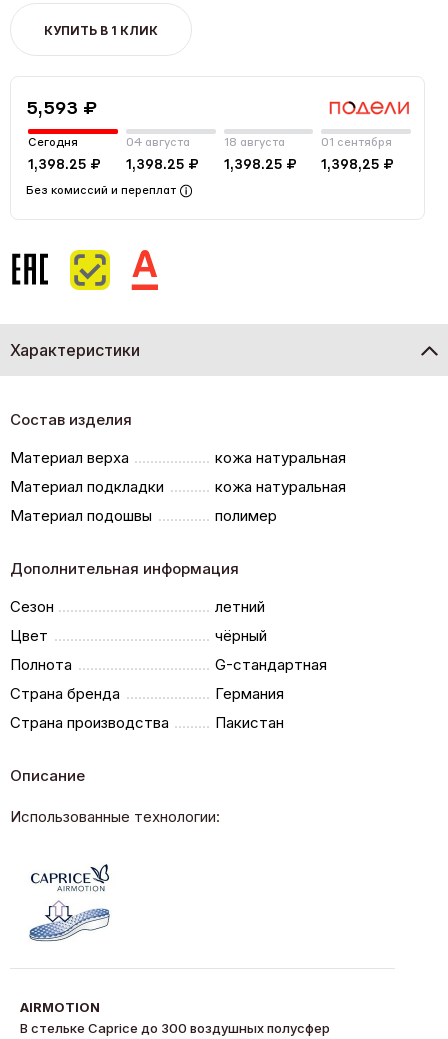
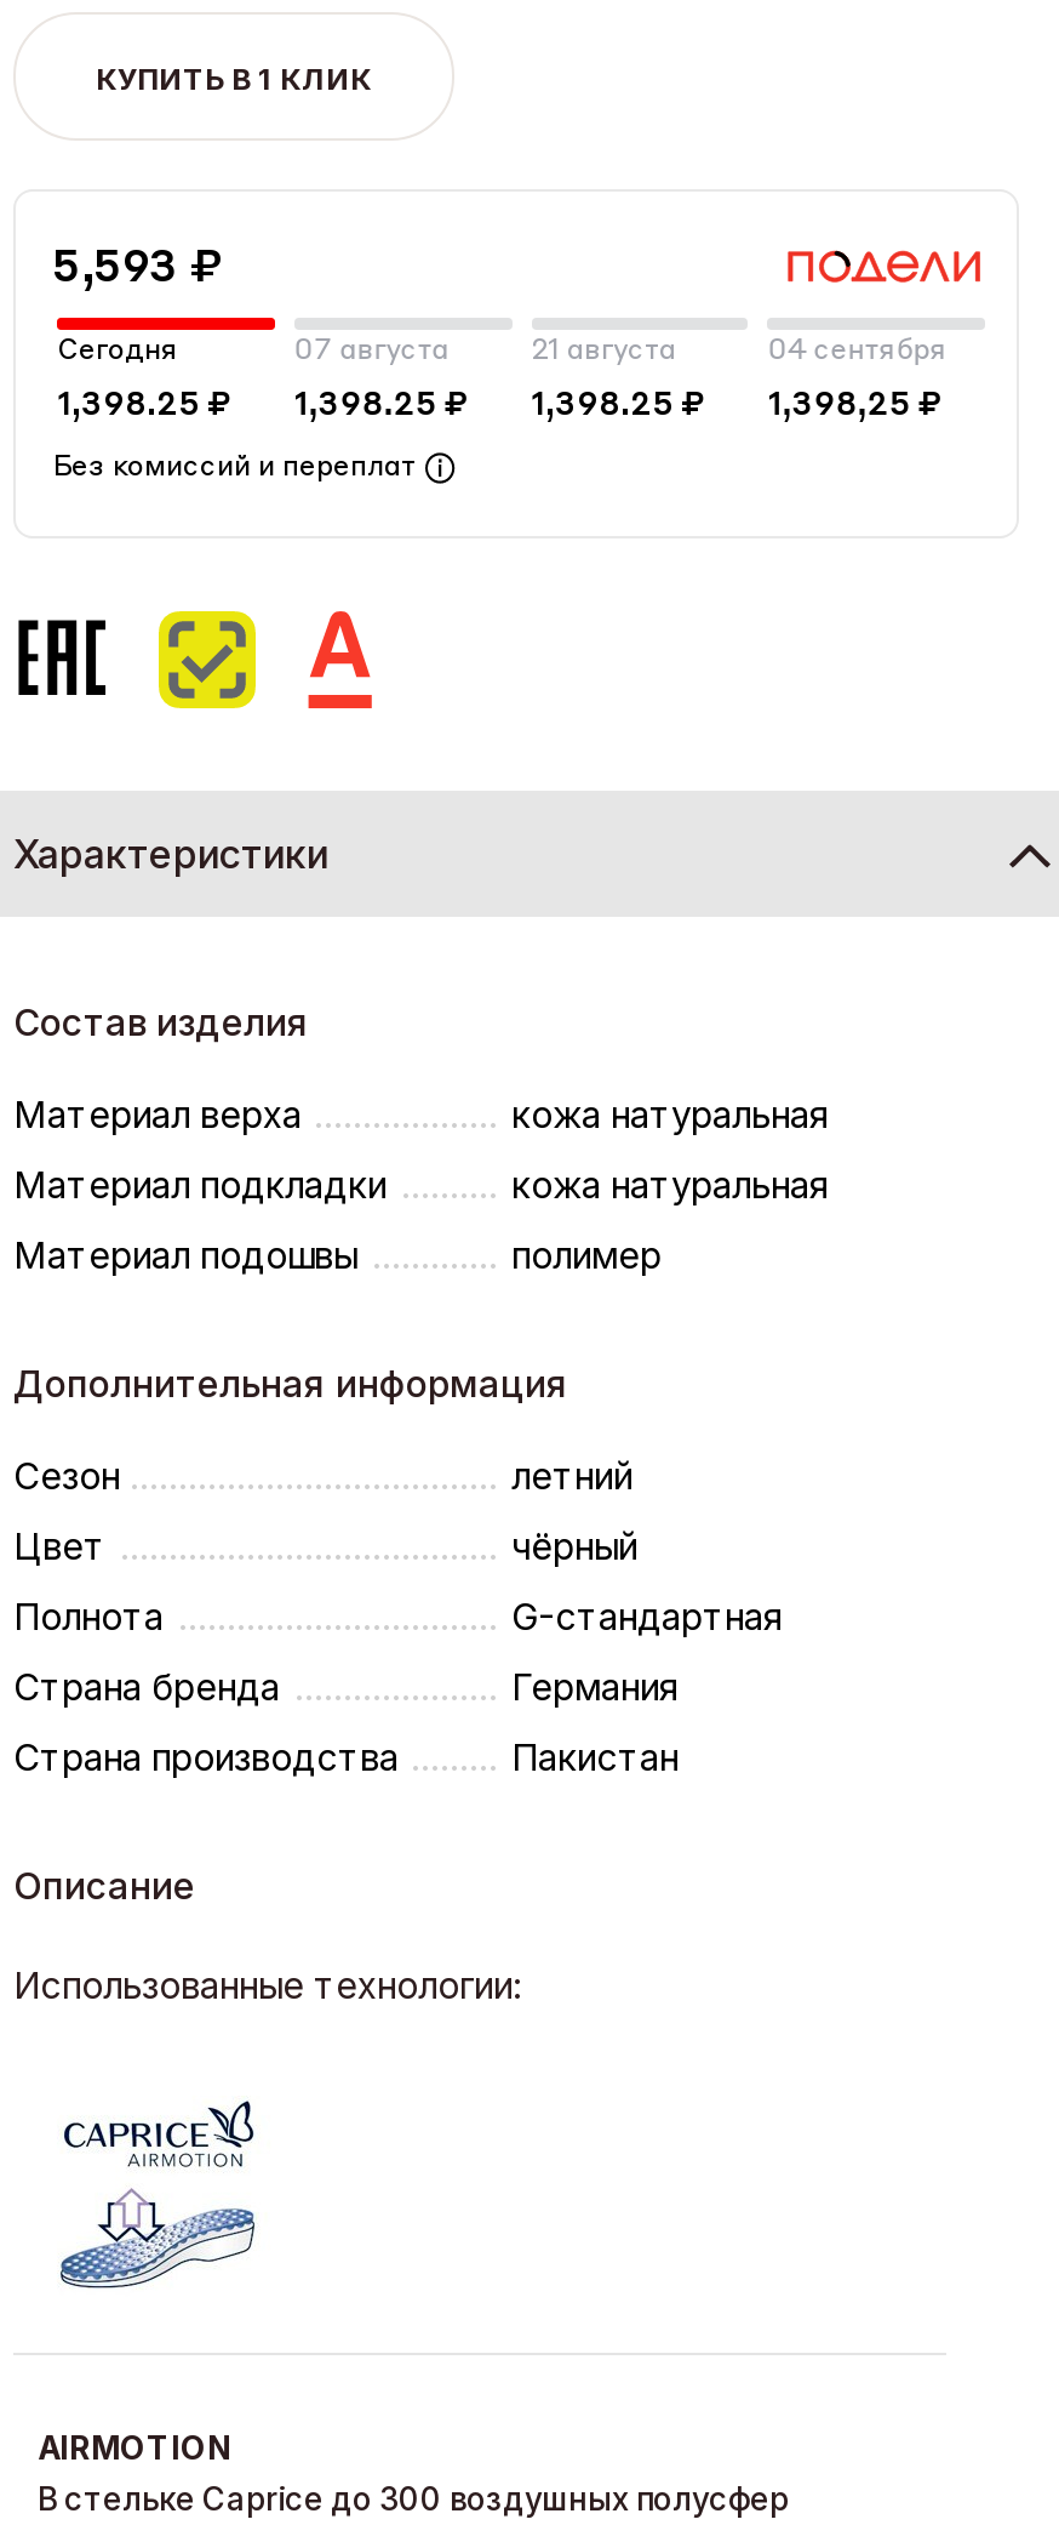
[126,137,190,149] 04 августа -> [294,336,449,365] 07 августа
[223,137,284,149] 18 августа -> [531,336,676,365] 21 августа
[321,137,392,149] 01 сентября -> [767,336,947,365] 04 сентября

